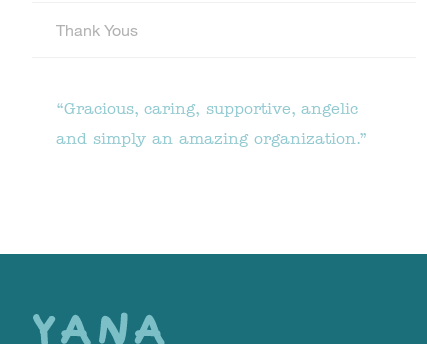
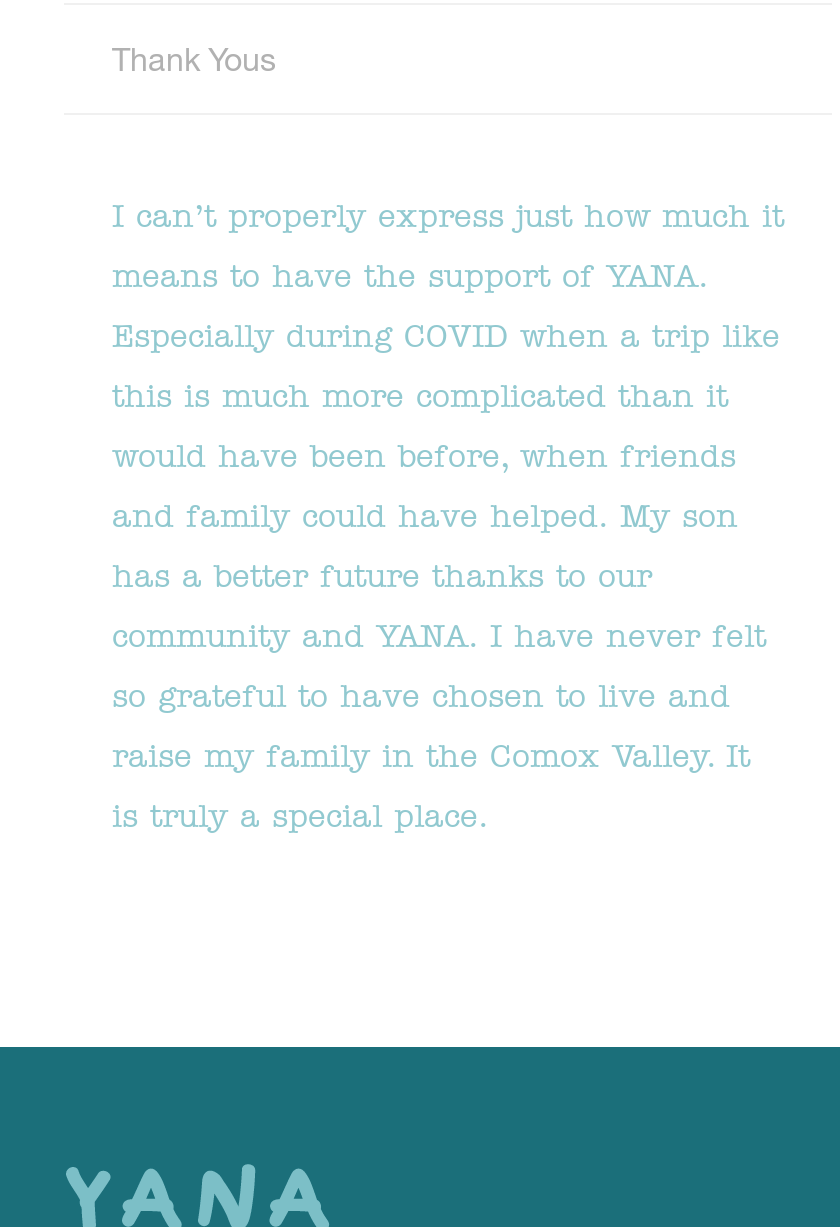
[56,98,367,149] “Gracious, caring, supportive, angelic | and simply an amazing organization.” -> [112,195,784,837] I can’t properly express just how much it | means to have the support of YANA. | Especially during COVID when a trip like | this is much more complicated than it | would have been before, when friends | and family could have helped. My son | has a better future thanks to our | community and YANA. I have never felt | so grateful to have chosen to live and | raise my family in the Comox Valley. It | is truly a special place.

